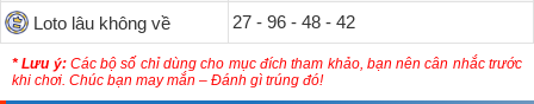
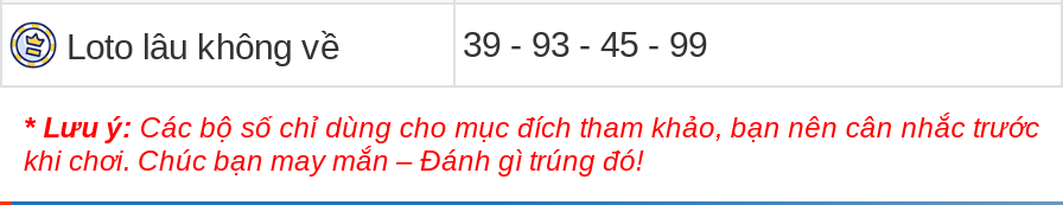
[232,12,355,32] 27 - 96 - 48 - 42 -> [463,24,707,64] 39 - 93 - 45 - 99

